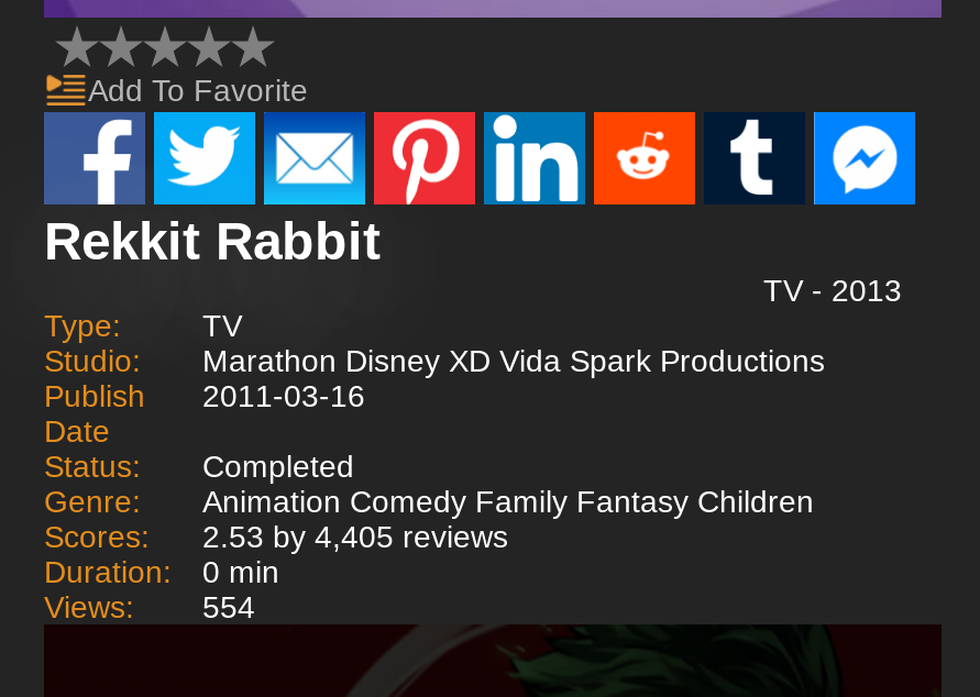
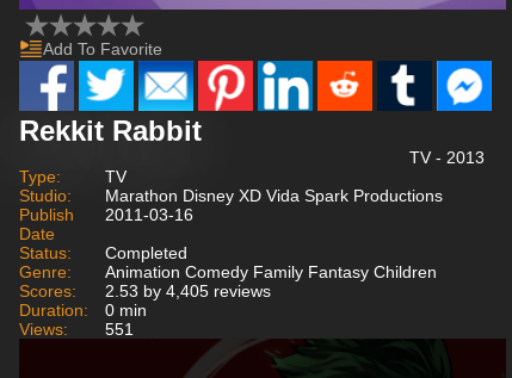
[44,589,255,624] Views: 554 -> [19,319,134,338] Views: 551

